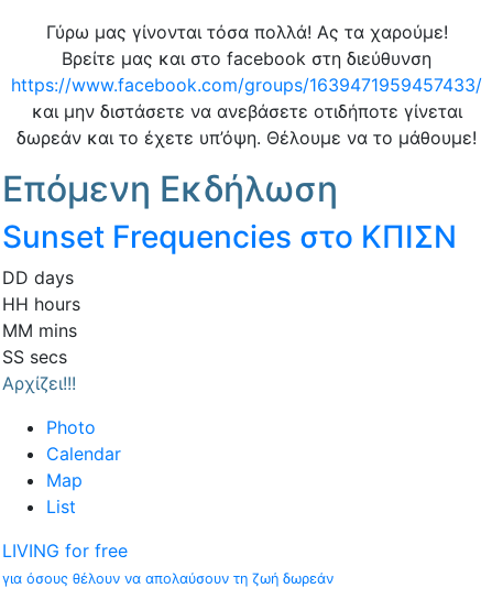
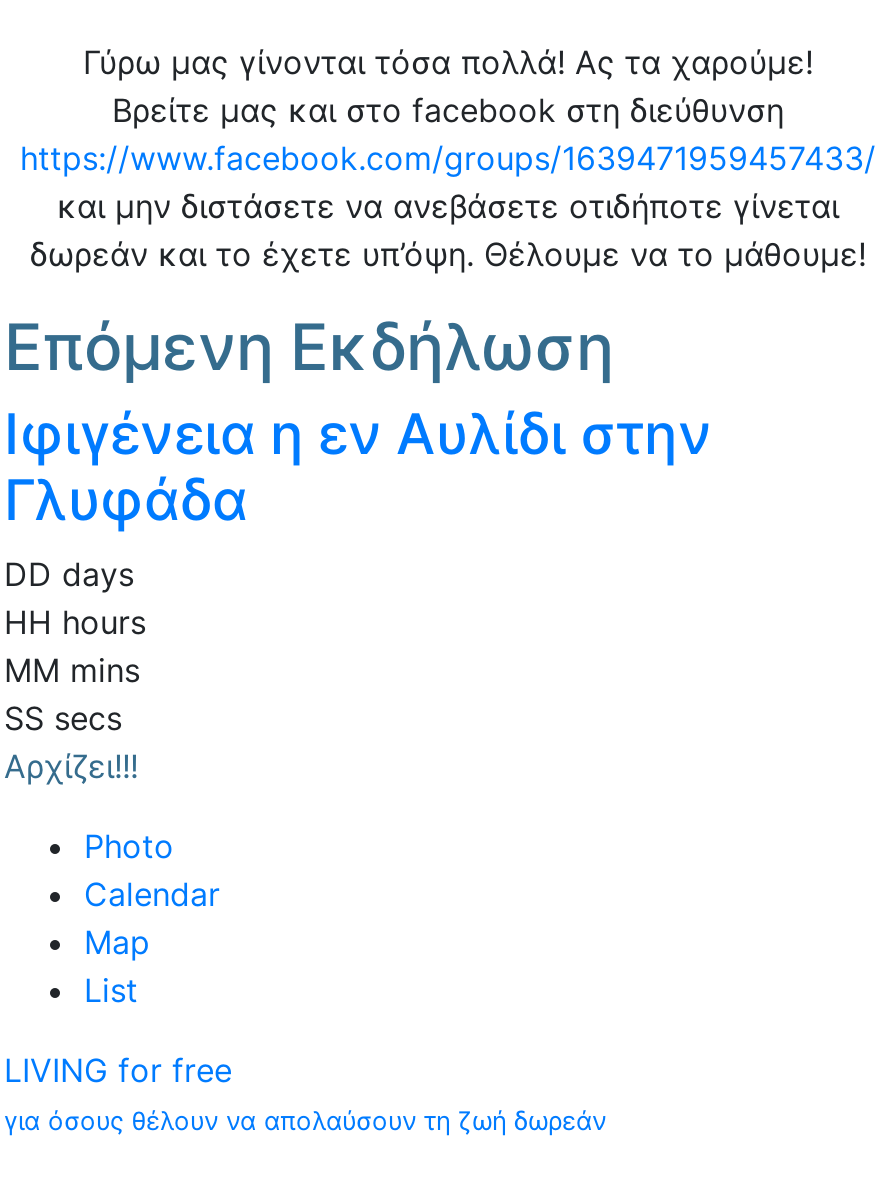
[2,218,457,256] Sunset Frequencies στο ΚΠΙΣΝ -> [4,401,712,535] Ιφιγένεια η εν Αυλίδι στην | Γλυφάδα

